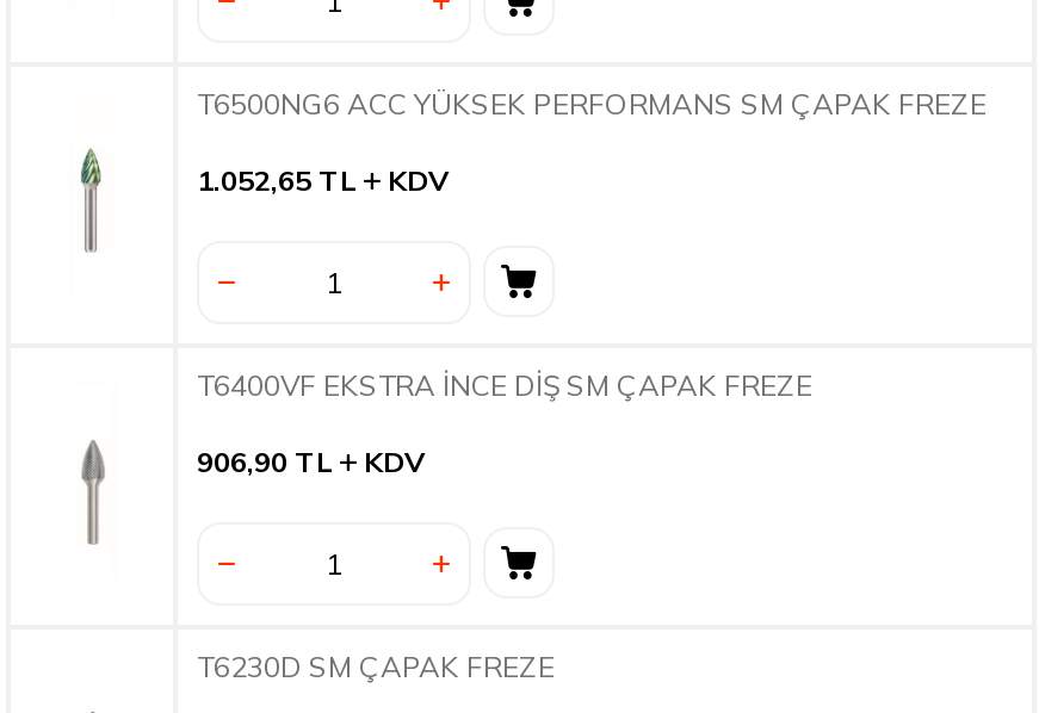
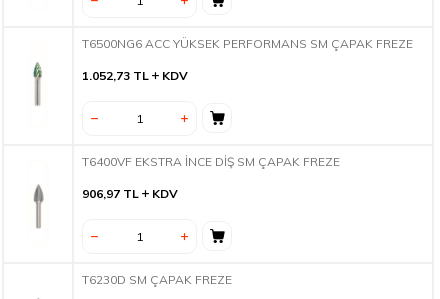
[197,162,450,198] 1.052,65 TL KDV -> [82,68,188,83] 1.052,73 TL KDV
[197,443,426,479] 906,90 TL KDV -> [82,186,178,201] 906,97 TL KDV

